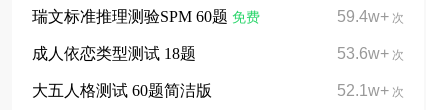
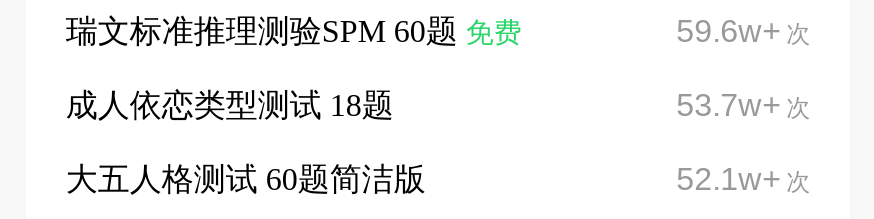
[337,8,404,25] 59.4w+ 次 -> [676,15,810,49] 59.6w+ 次
[337,45,404,62] 53.6w+ 次 -> [676,89,810,123] 53.7w+ 次

